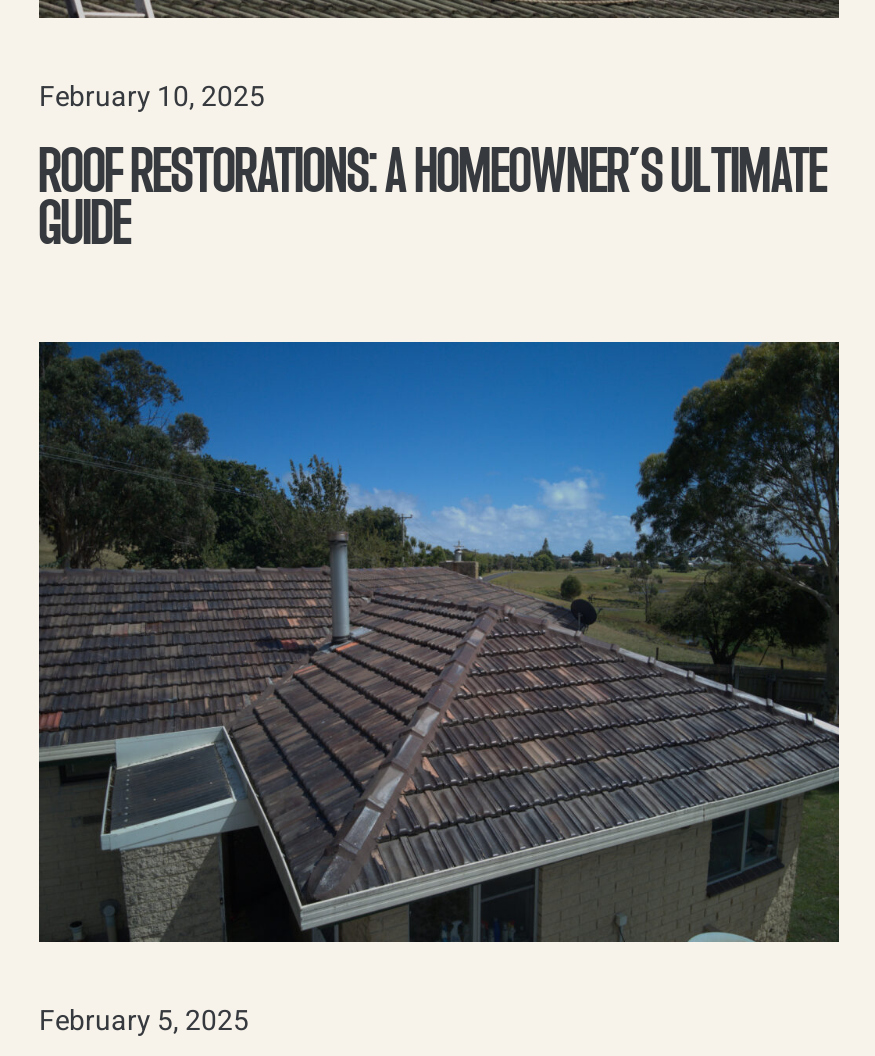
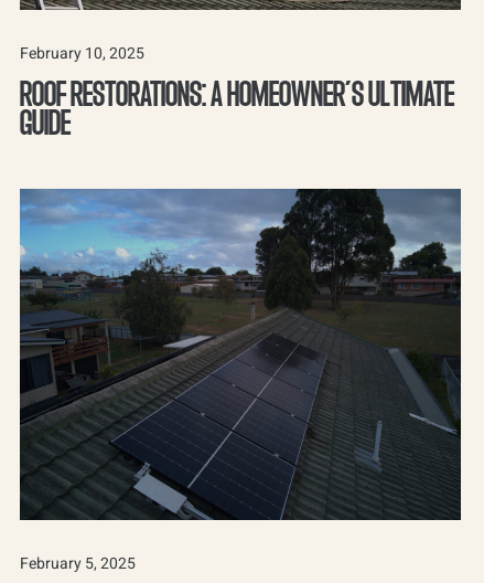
[37,340,841,942] [image] -> [19,188,462,520] [image]

